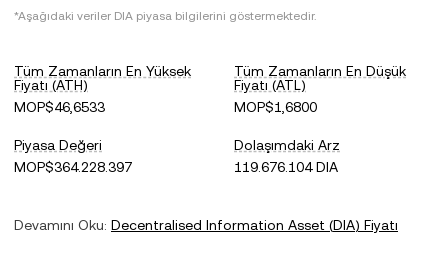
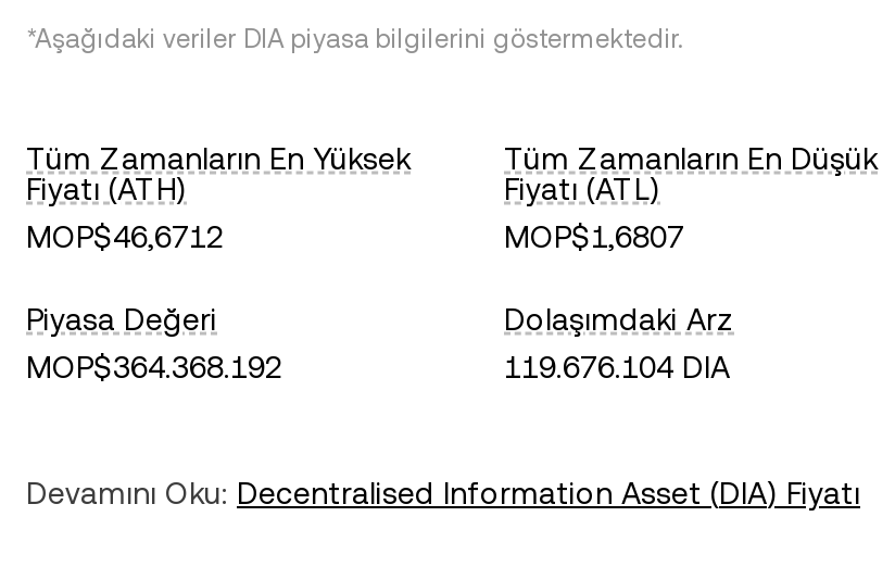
[14,99,105,115] MOP$46,6533 -> [26,219,224,254] MOP$46,6712
[234,99,317,115] MOP$1,6800 -> [504,219,684,254] MOP$1,6807
[14,159,132,175] MOP$364.228.397 -> [26,350,282,385] MOP$364.368.192

